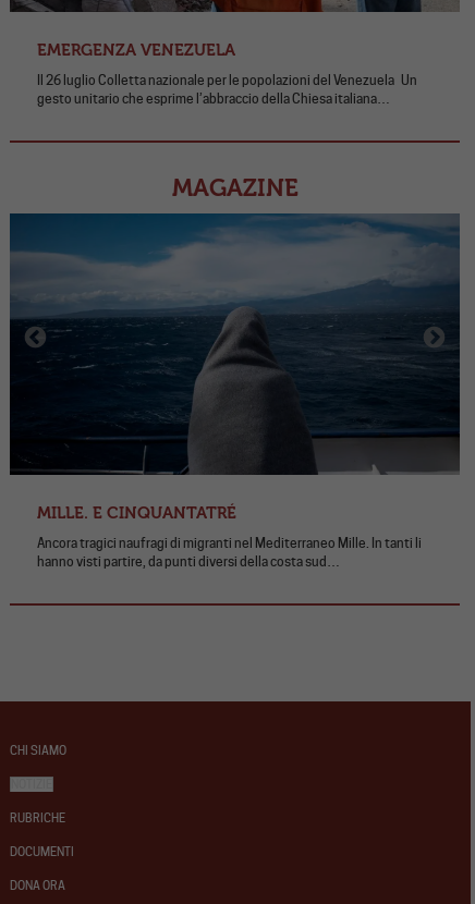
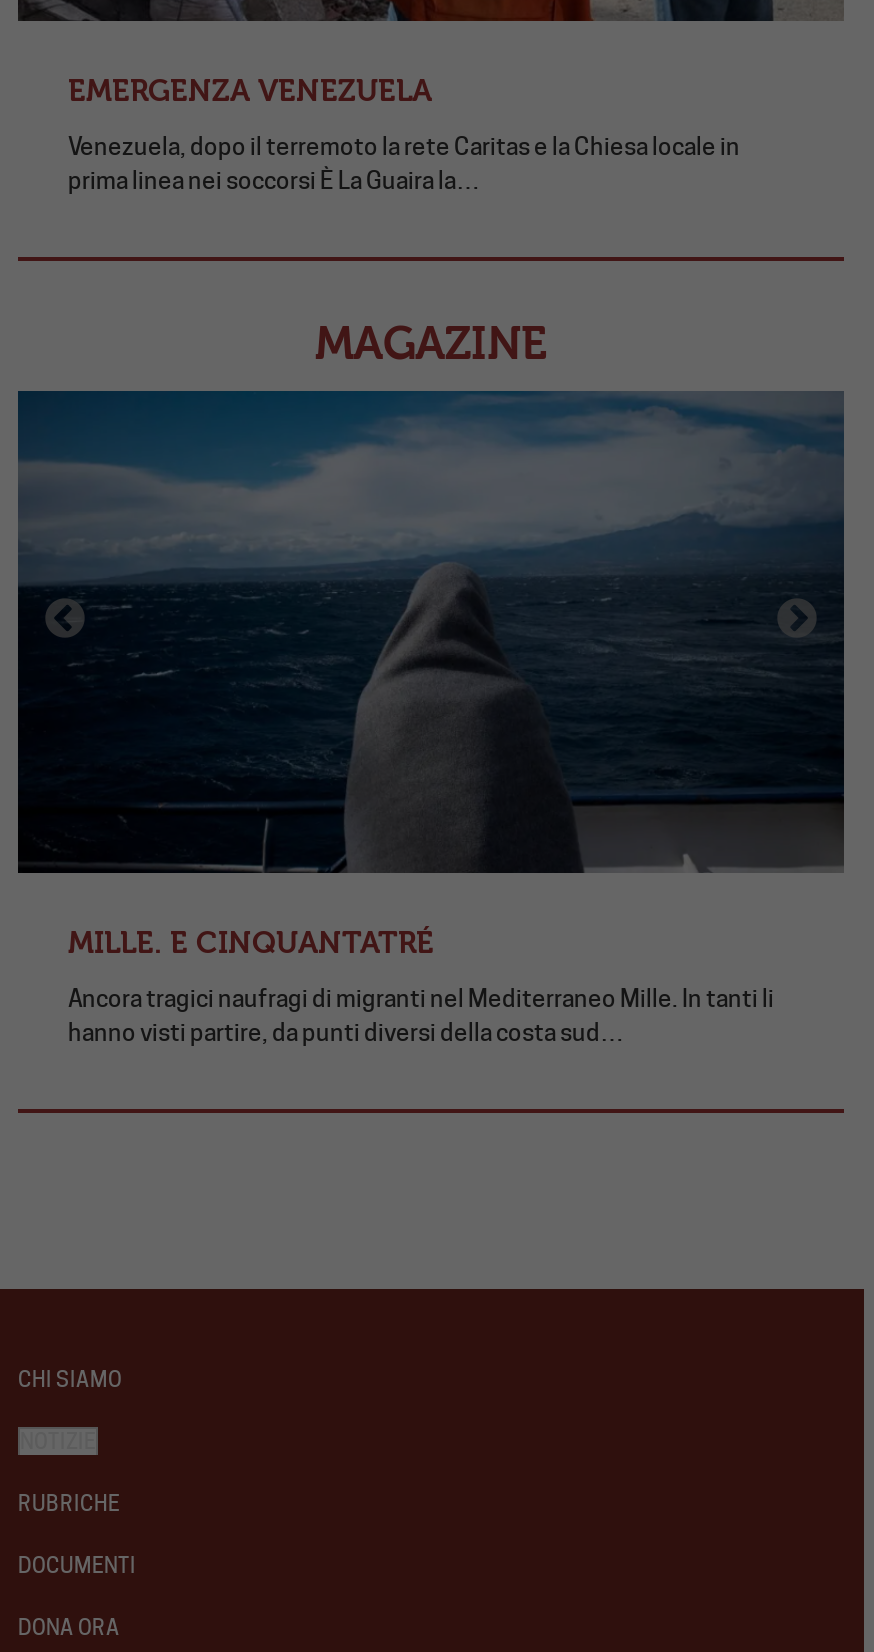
[37,71,417,106] Il 26 luglio Colletta nazionale per le popolazioni del Venezuela Un | gesto unitario che esprime l’abbraccio della Chiesa italiana… -> [68,131,740,195] Venezuela, dopo il terremoto la rete Caritas e la Chiesa locale in | prima linea nei soccorsi È La Guaira la…

